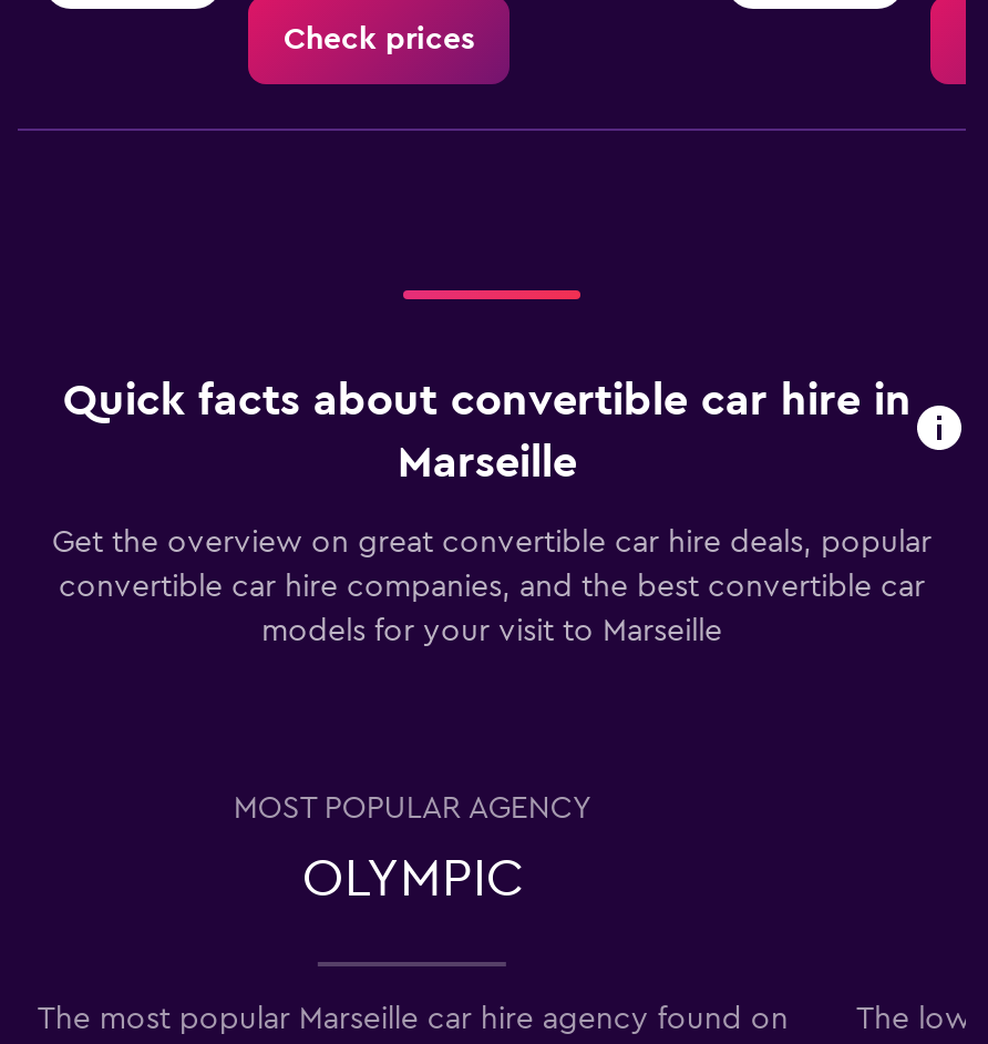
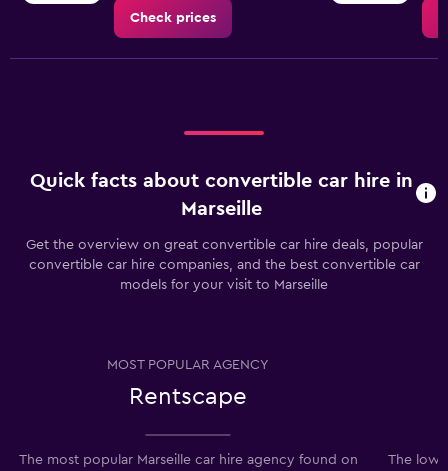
[302,852,523,906] OLYMPIC -> [129,385,247,409] Rentscape

